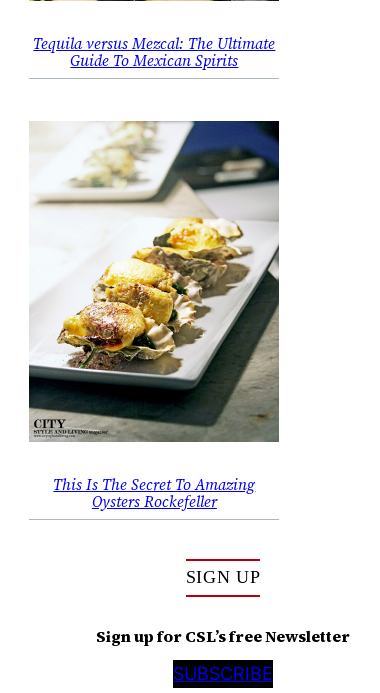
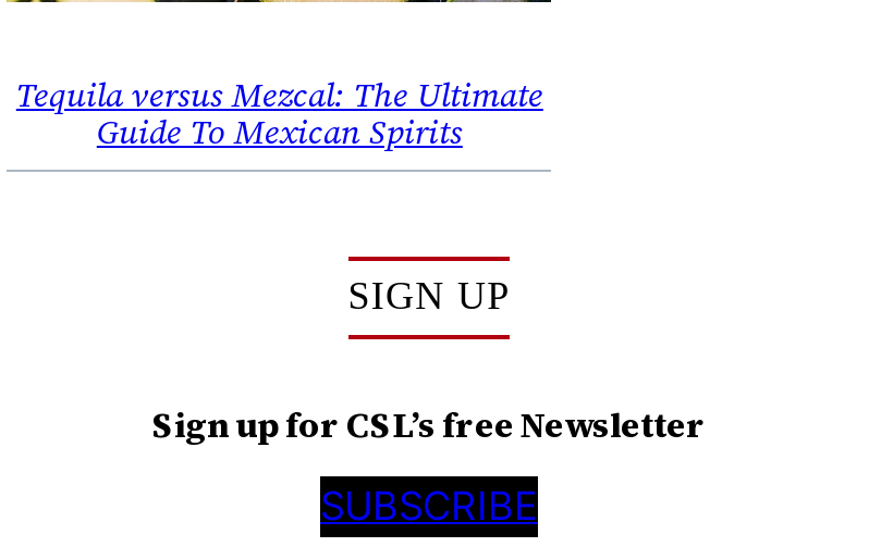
[28,118,279,512] [image] | This Is The Secret To Amazing | Oysters Rockefeller -> none

